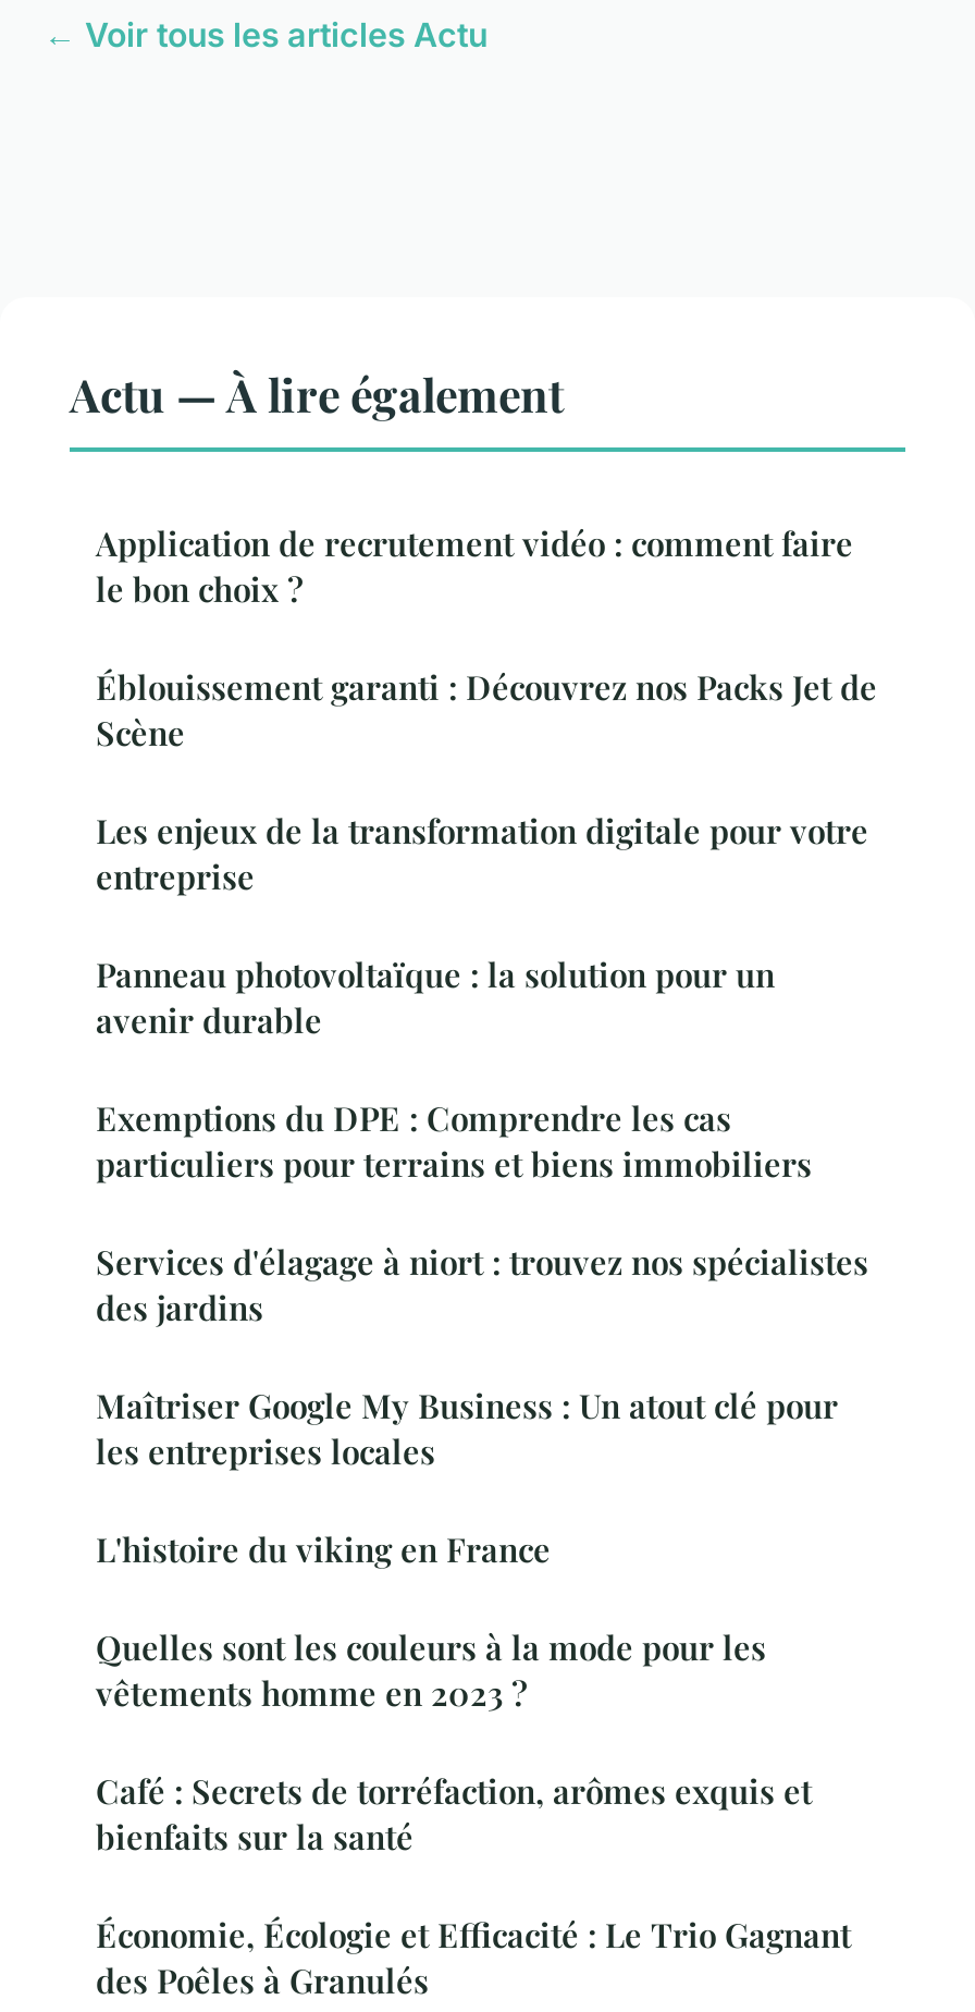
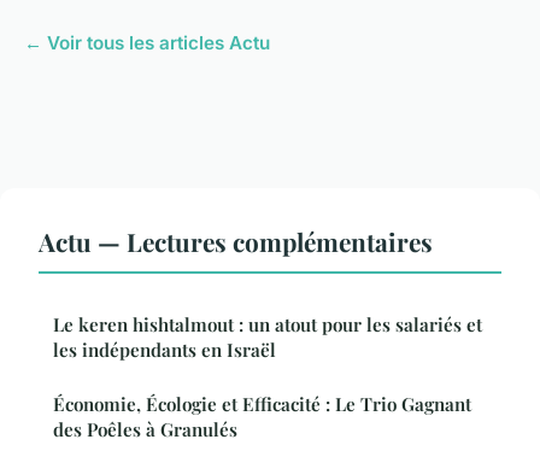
[70,361,877,1857] Actu — À lire également | Application de recrutement vidéo : comment faire | le bon choix ? | Éblouissement garanti : Découvrez nos Packs Jet de | Scène | Les enjeux de la transformation digitale pour votre | entreprise | Panneau photovoltaïque : la solution pour un | avenir durable | Exemptions du DPE : Comprendre les cas | particuliers pour terrains et biens immobiliers | Services d'élagage à niort : trouvez nos spécialistes | des jardins | Maîtriser Google My Business : Un atout clé pour | les entreprises locales | L'histoire du viking en France | Quelles sont les couleurs à la mode pour les | vêtements homme en 2023 ? | Café : Secrets de torréfaction, arômes exquis et | bienfaits sur la santé -> [39,224,482,361] Actu — Lectures complémentaires | Le keren hishtalmout : un atout pour les salariés et | les indépendants en Israël

